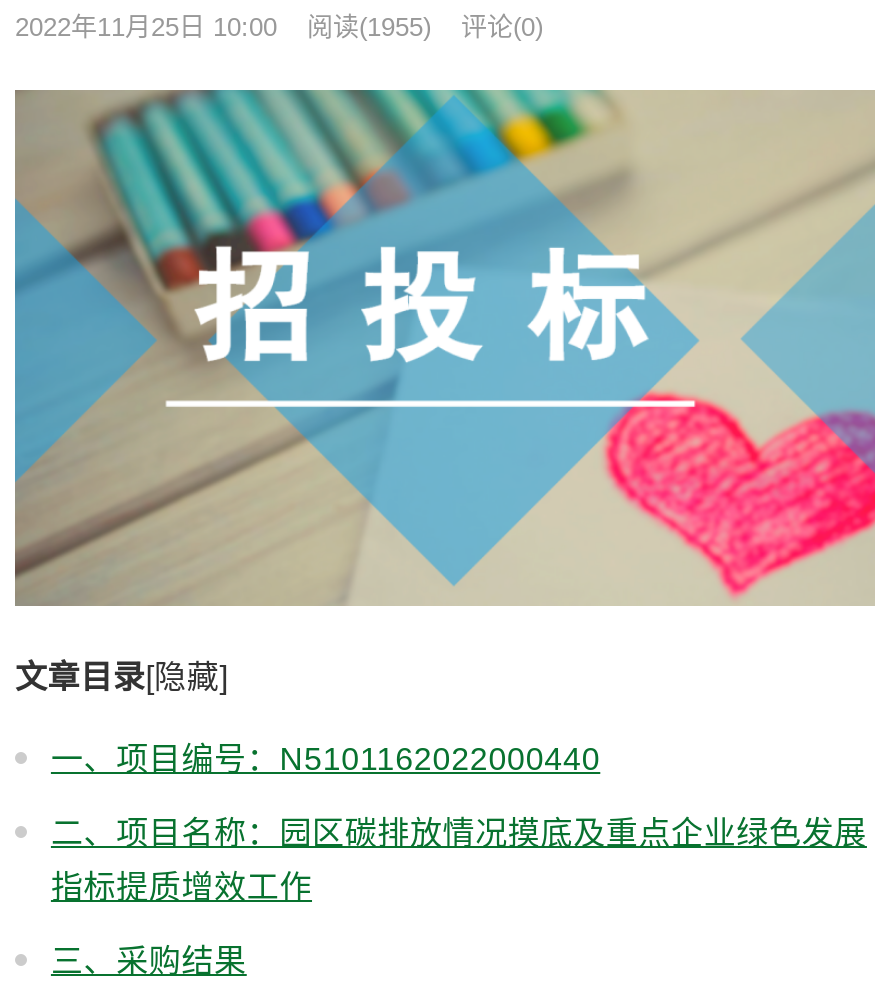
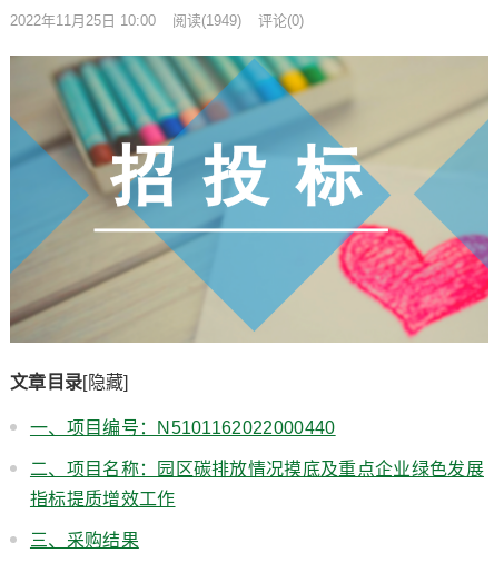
[15,11,543,41] 2022年11月25日 10:00 阅读(1955) 评论(0) -> [10,12,304,28] 2022年11月25日 10:00 阅读(1949) 评论(0)

